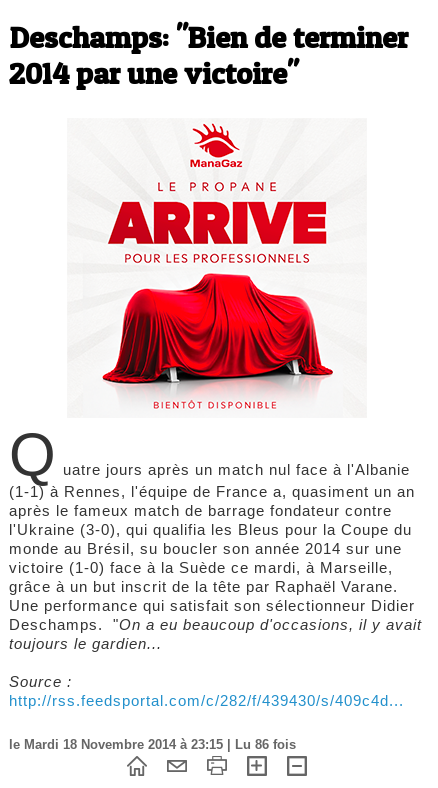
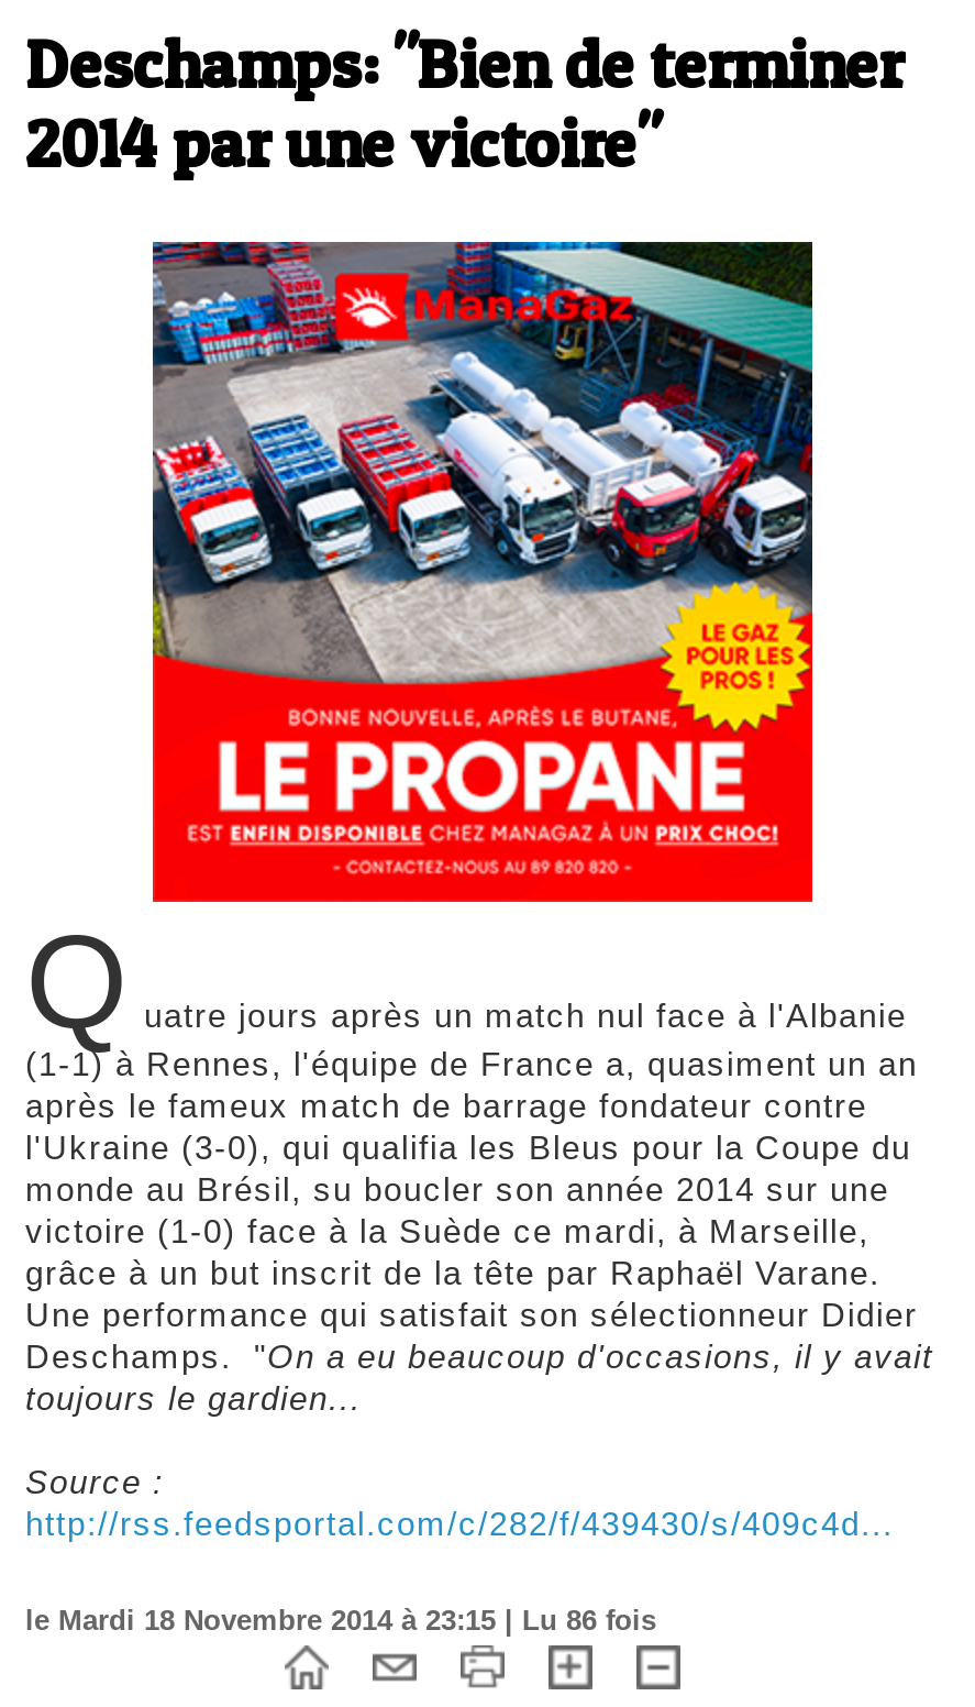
[67,118,367,418] [image] -> [151,240,815,904] [image]

